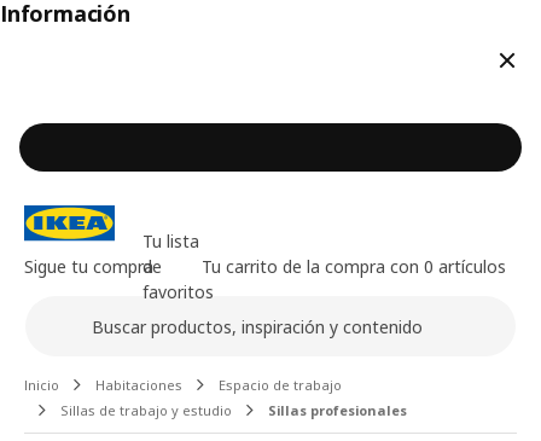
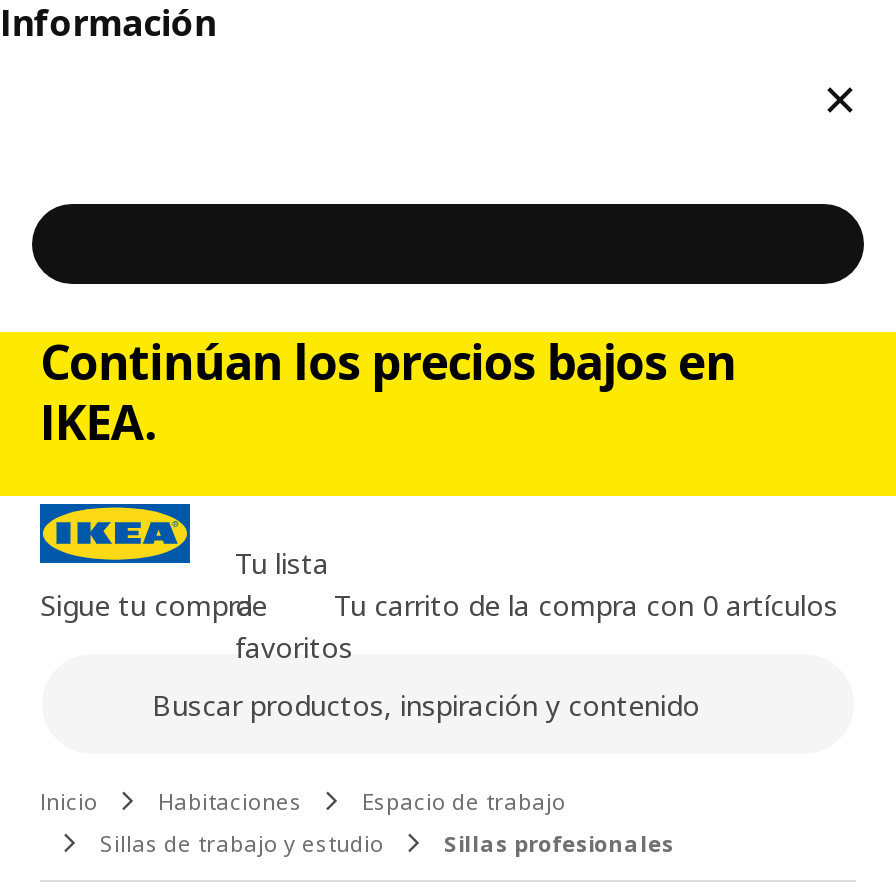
none -> [40,328,736,454] Continúan los precios bajos en | IKEA.

